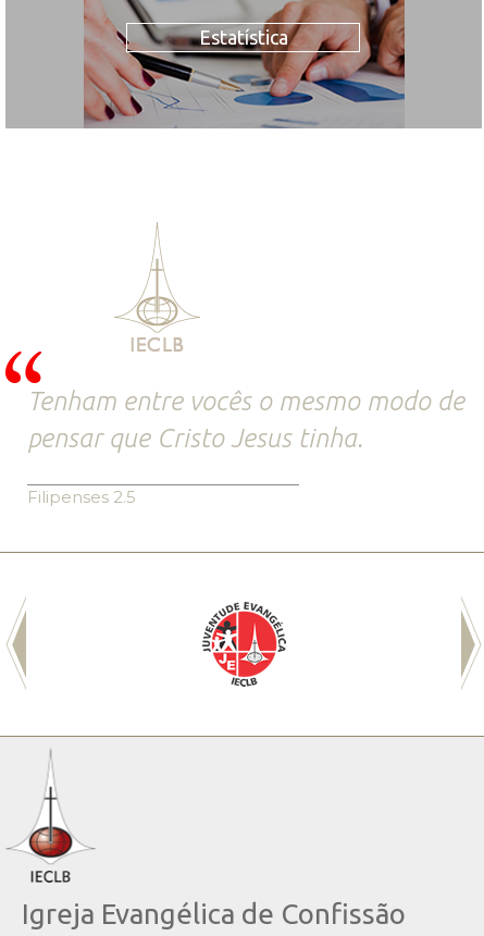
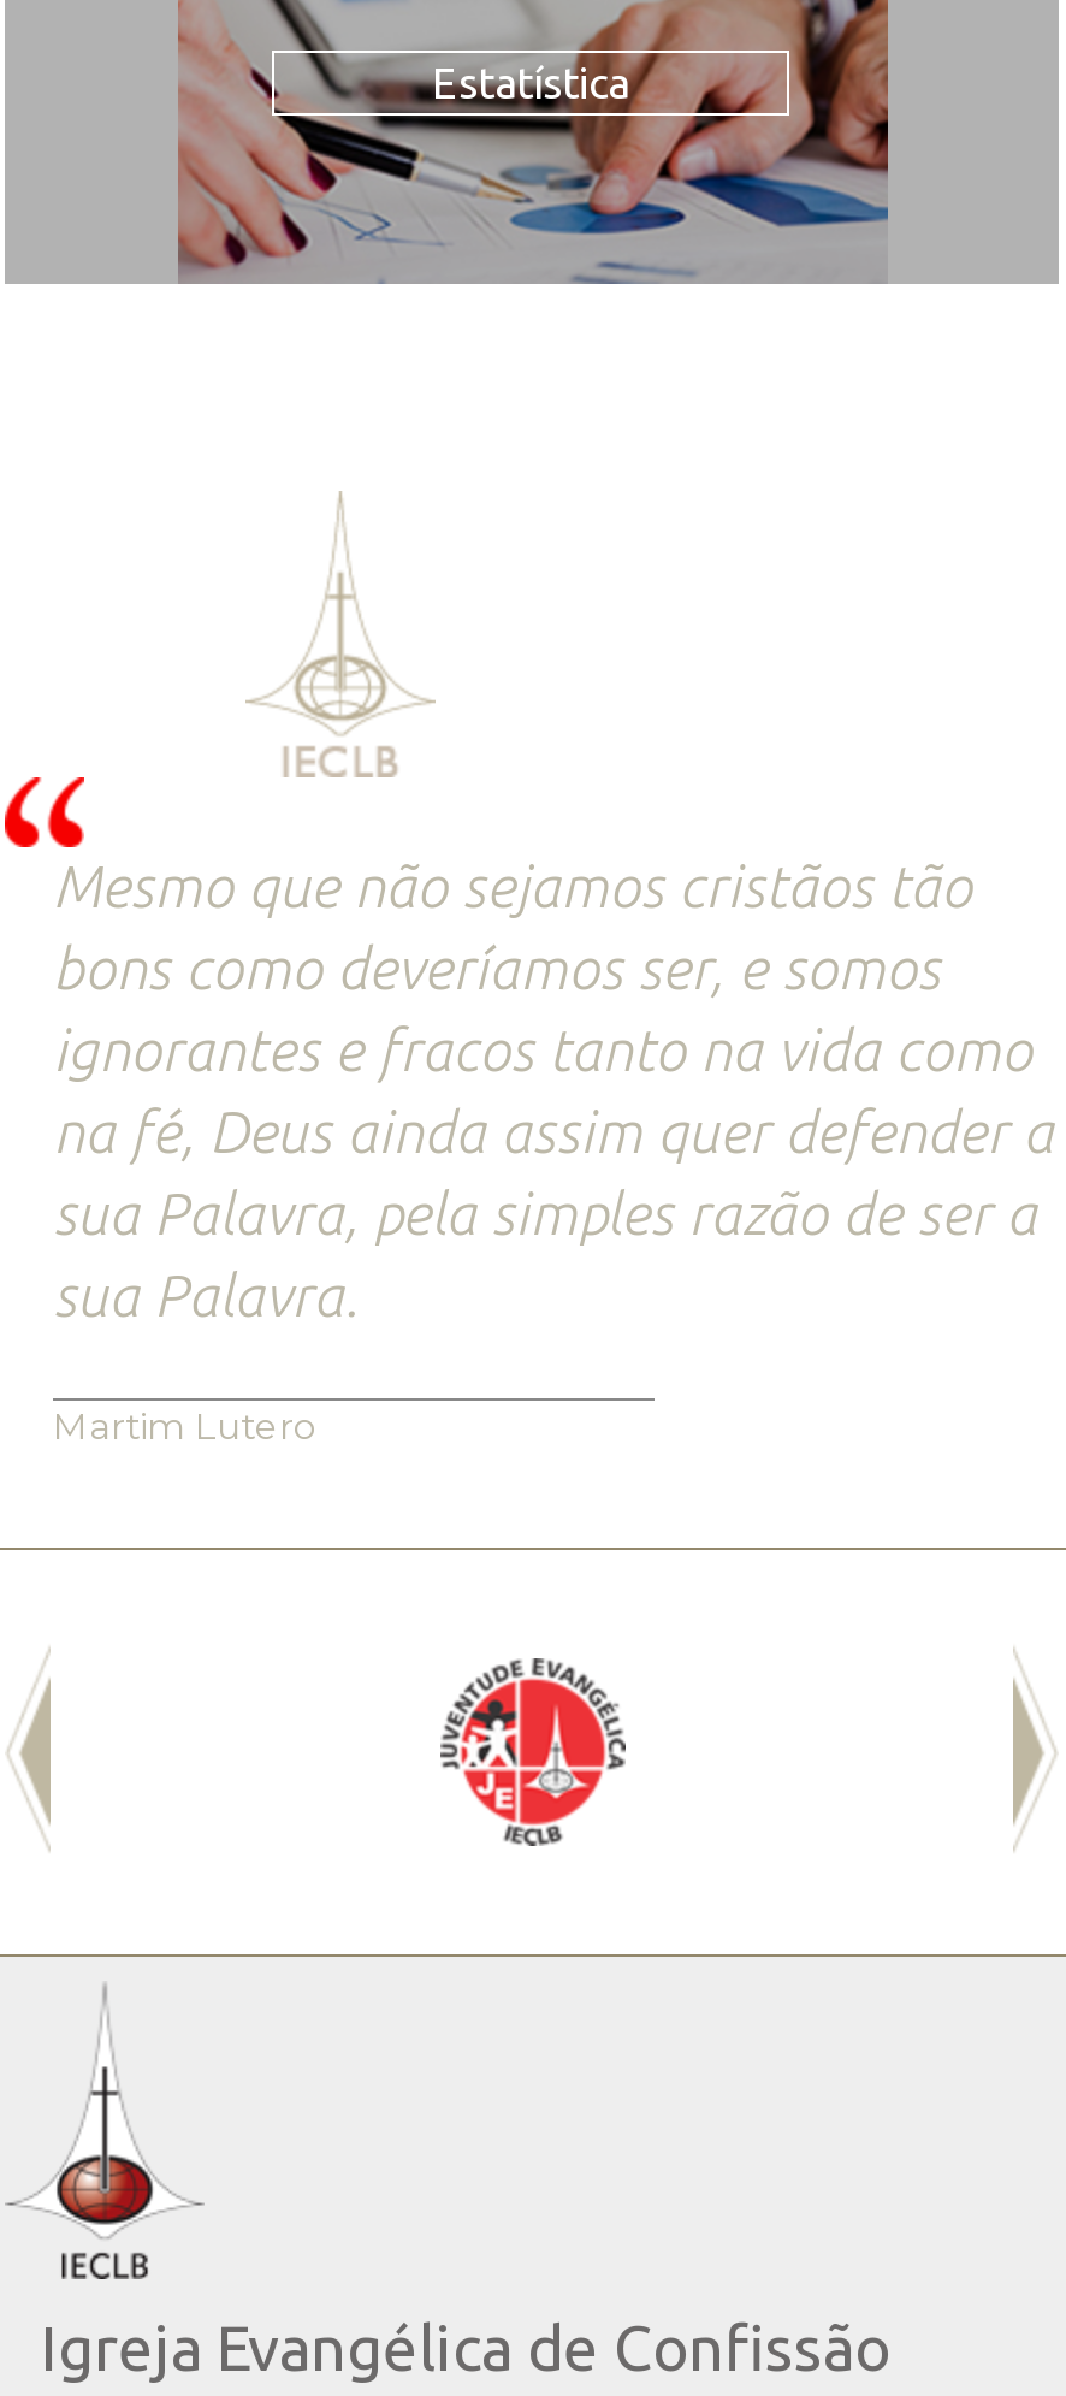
[27,386,464,453] Tenham entre vocês o mesmo modo de | pensar que Cristo Jesus tinha. -> [53,854,1054,1329] Mesmo que não sejamos cristãos tão | bons como deveríamos ser, e somos | ignorantes e fracos tanto na vida como | na fé, Deus ainda assim quer defender a | sua Palavra, pela simples razão de ser a | sua Palavra.
[27,487,136,507] Filipenses 2.5 -> [53,1403,318,1449] Martim Lutero

